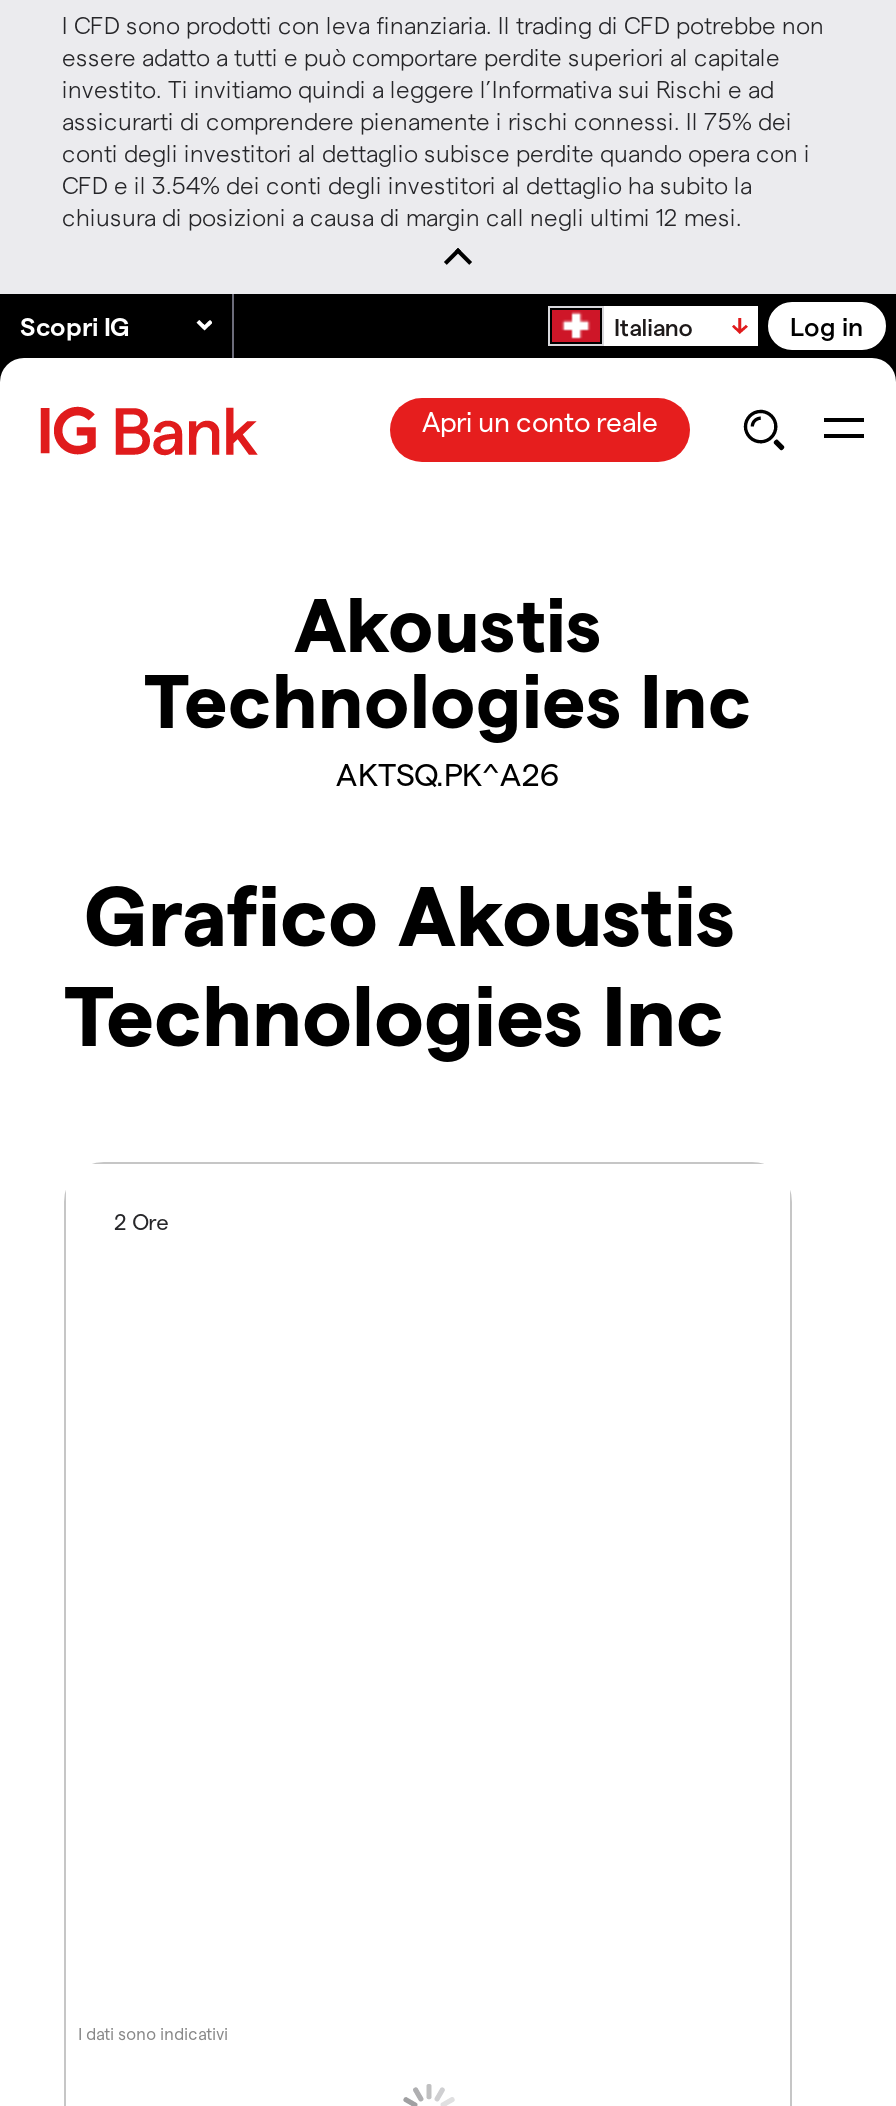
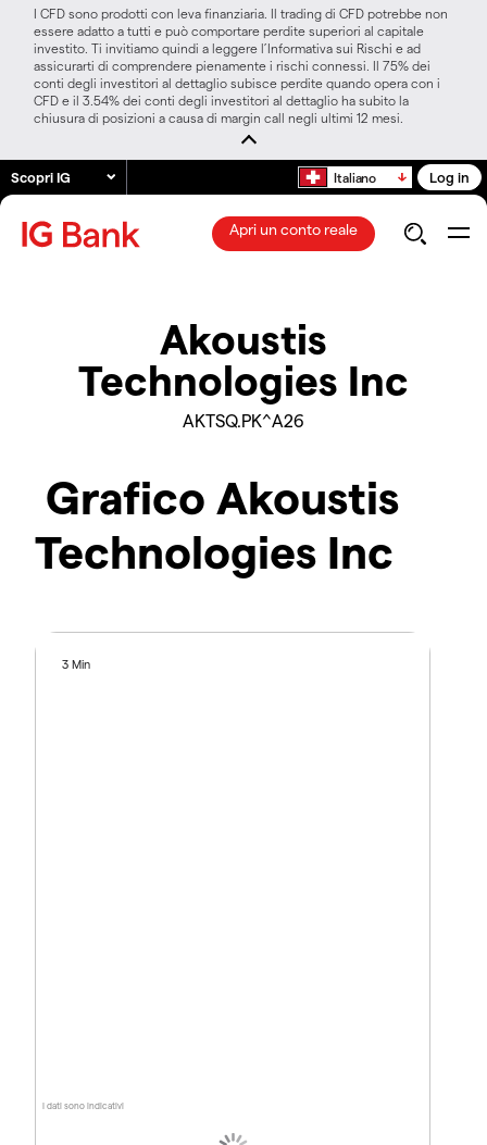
[114,1209,168,1235] 2 Ore -> [62,657,90,671] 3 Min

